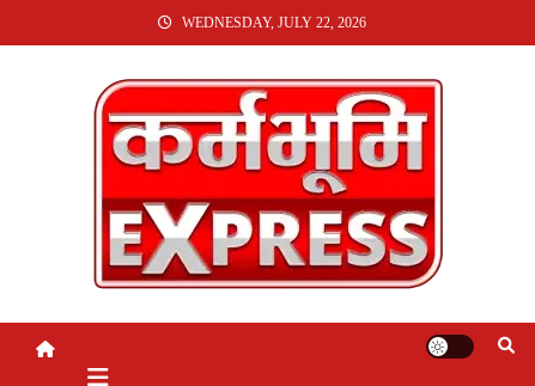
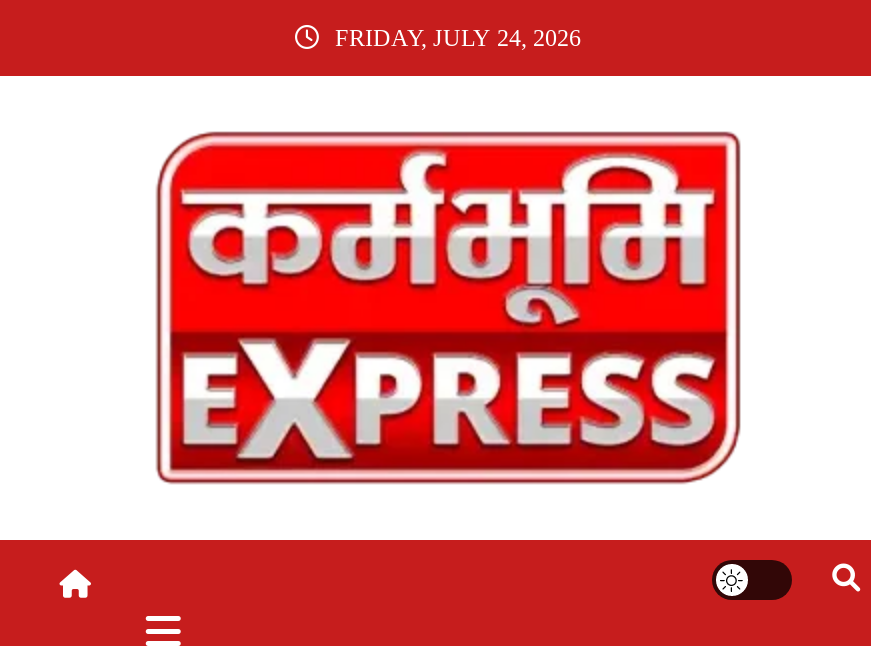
[182,14,366,31] WEDNESDAY, JULY 22, 2026 -> [335,24,581,52] FRIDAY, JULY 24, 2026

